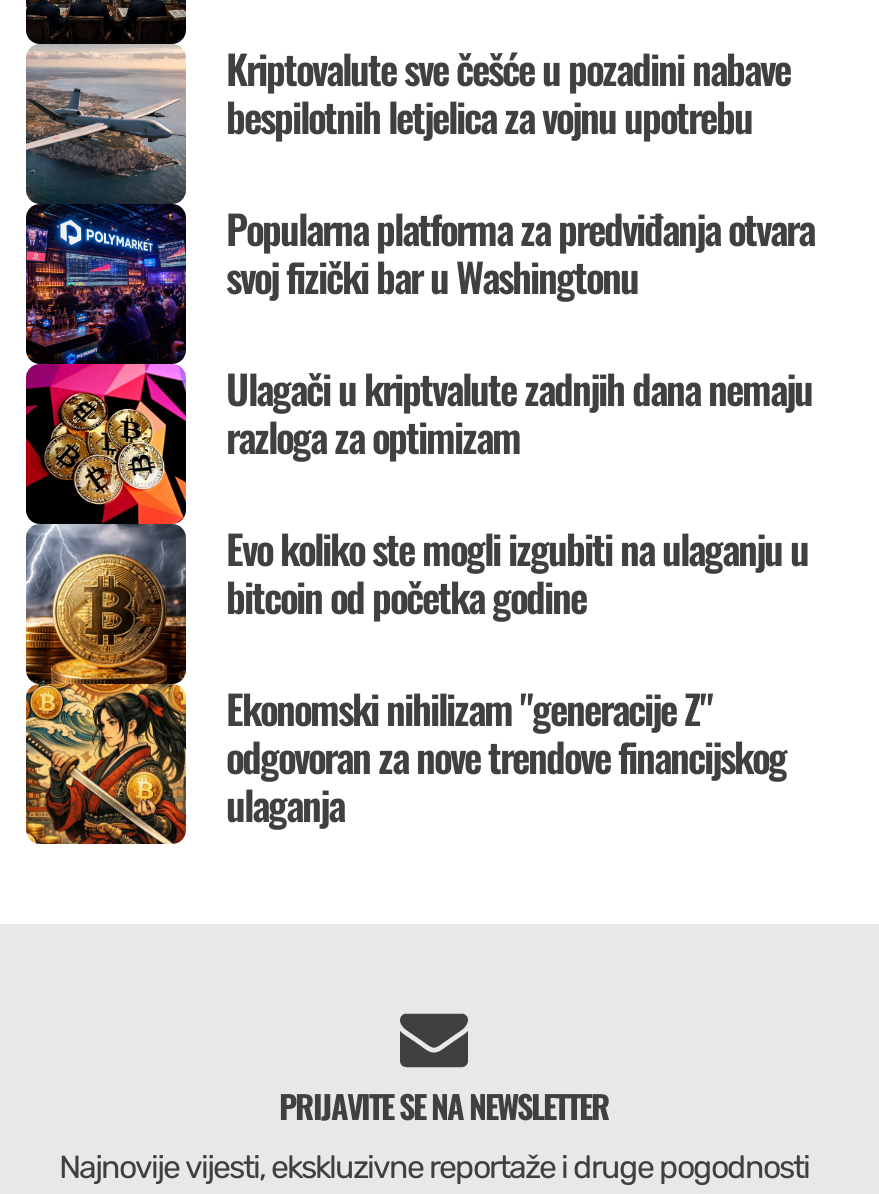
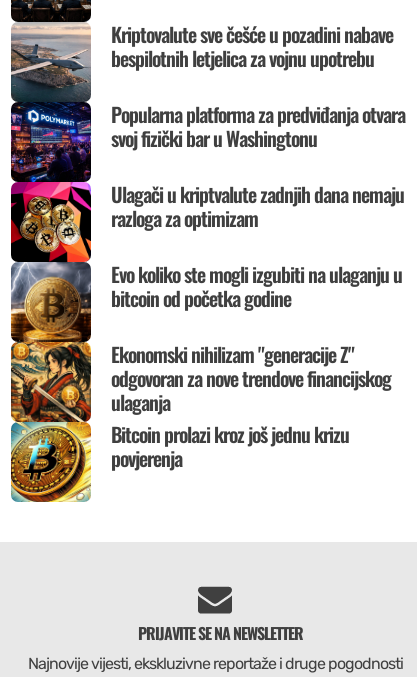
none -> [10,419,349,503] [image] | Bitcoin prolazi kroz još jednu krizu | povjerenja

